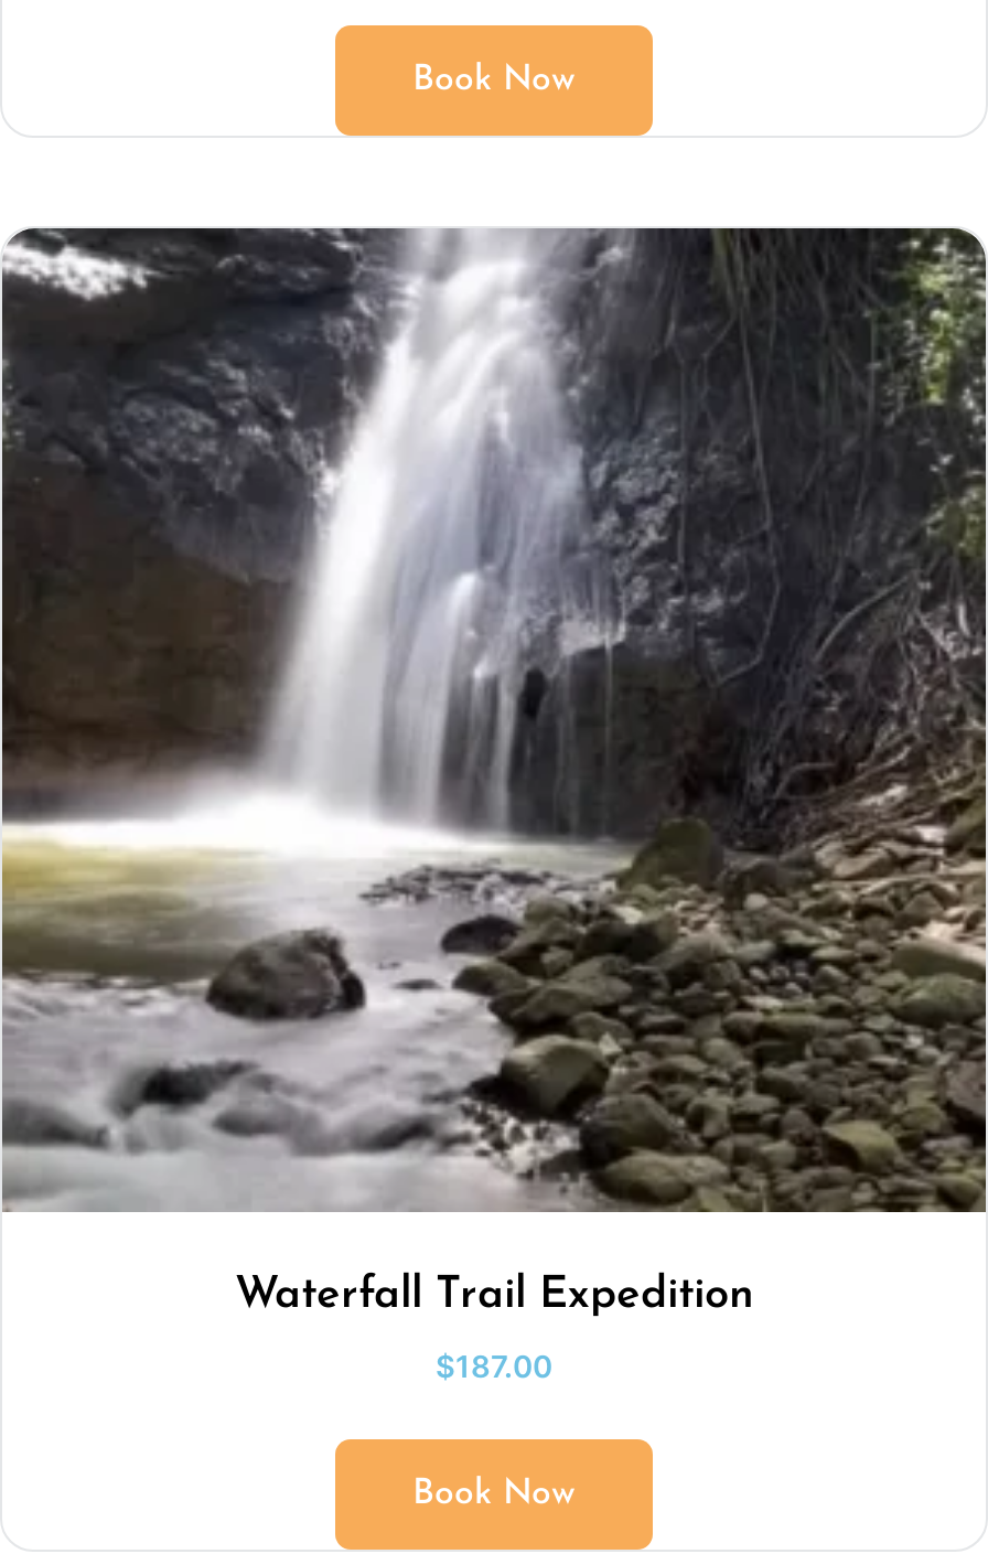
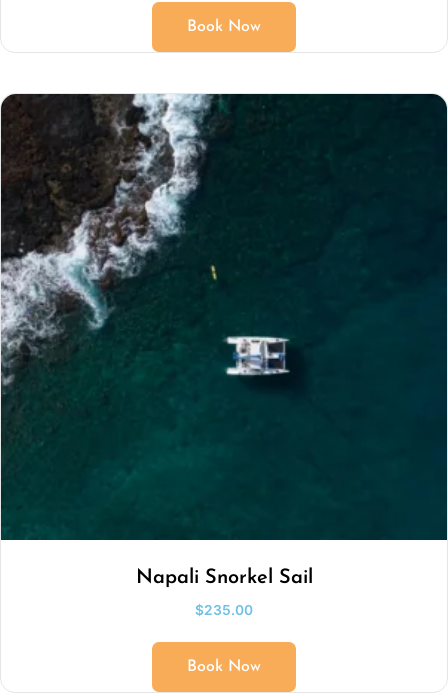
[7,225,981,1318] [image] | Waterfall Trail Expedition -> [3,93,445,588] [image] | Napali Snorkel Sail
[436,1349,552,1384] $187.00 -> [195,602,253,618] $235.00

